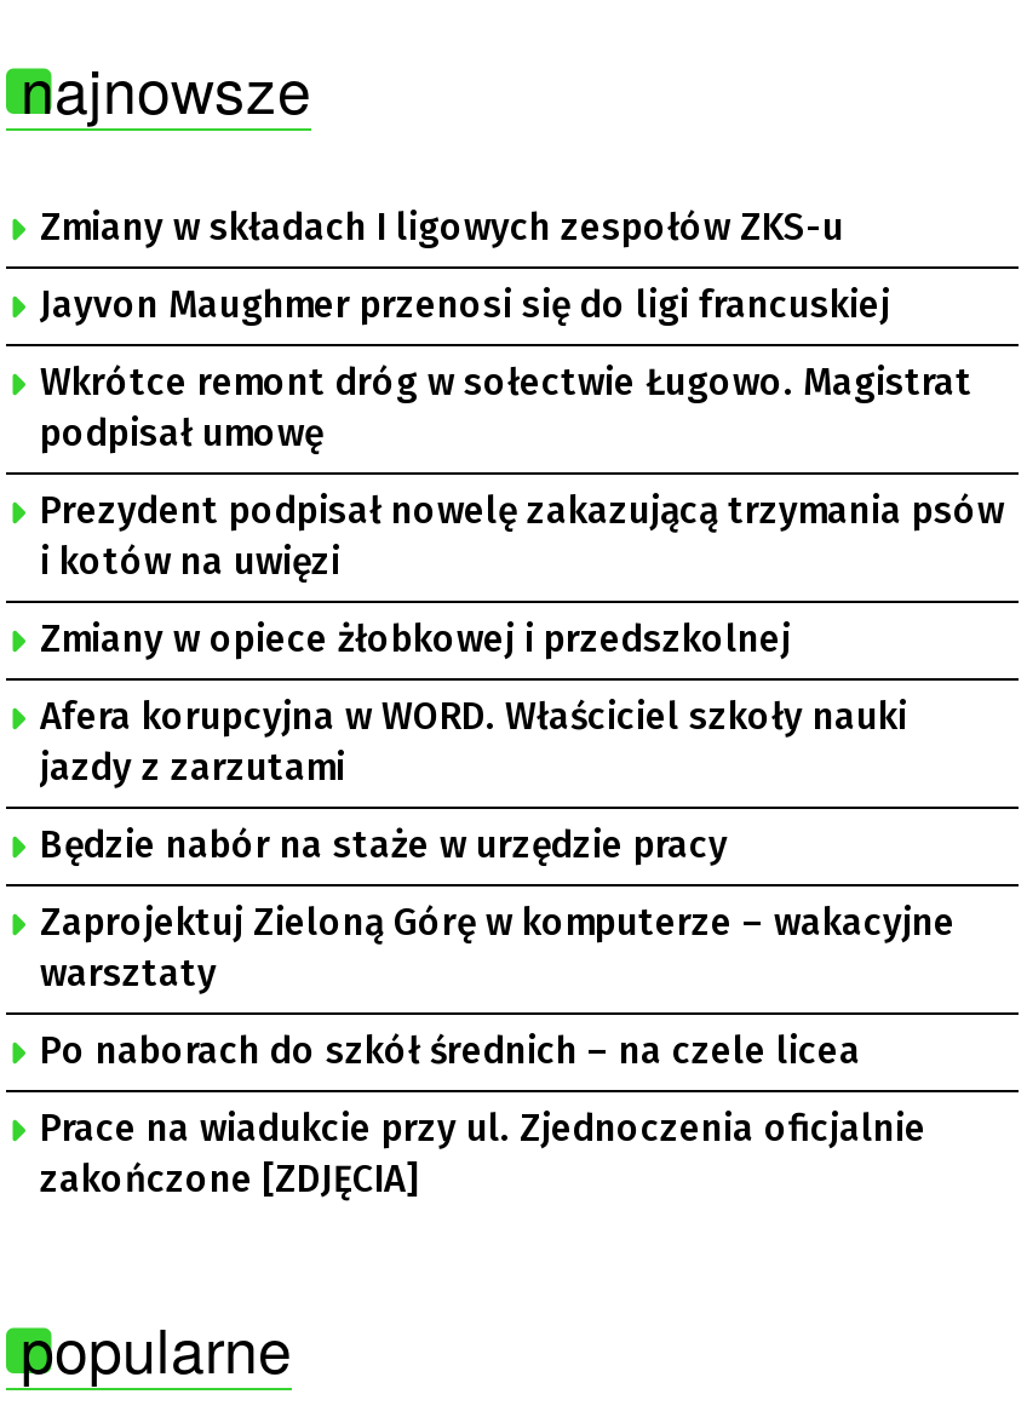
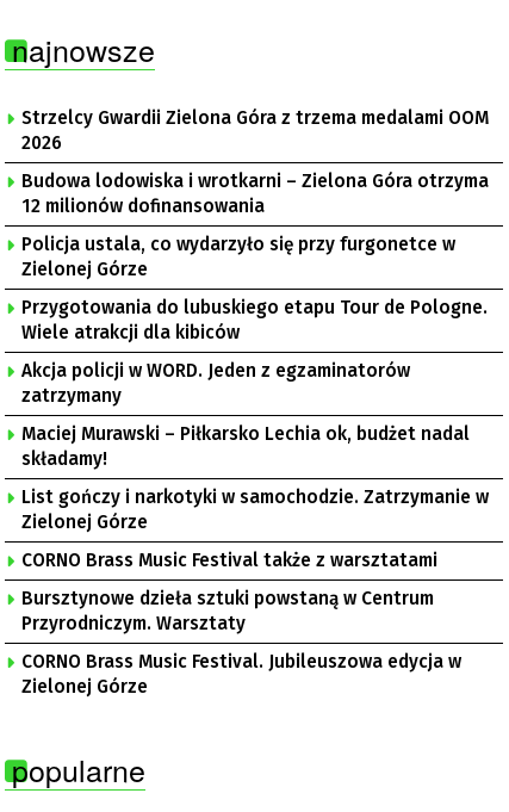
[40,206,844,250] Zmiany w składach I ligowych zespołów ZKS-u -> [21,107,489,154] Strzelcy Gwardii Zielona Góra z trzema medalami OOM | 2026
[40,284,890,327] Jayvon Maughmer przenosi się do ligi francuskiej -> [21,171,489,217] Budowa lodowiska i wrotkarni – Zielona Góra otrzyma | 12 milionów dofinansowania
[40,361,973,456] Wkrótce remont dróg w sołectwie Ługowo. Magistrat | podpisał umowę -> [21,234,455,280] Policja ustala, co wydarzyło się przy furgonetce w | Zielonej Górze
[40,490,1004,584] Prezydent podpisał nowelę zakazującą trzymania psów | i kotów na uwięzi -> [21,297,488,344] Przygotowania do lubuskiego etapu Tour de Pologne. | Wiele atrakcji dla kibiców
[40,618,791,661] Zmiany w opiece żłobkowej i przedszkolnej -> [21,360,410,407] Akcja policji w WORD. Jeden z egzaminatorów | zatrzymany
[40,695,907,790] Afera korupcyjna w WORD. Właściciel szkoły nauki | jazdy z zarzutami -> [21,423,470,470] Maciej Murawski – Piłkarsko Lechia ok, budżet nadal | składamy!
[40,824,728,867] Będzie nabór na staże w urzędzie pracy -> [21,487,489,533] List gończy i narkotyki w samochodzie. Zatrzymanie w | Zielonej Górze
[40,901,956,996] Zaprojektuj Zieloną Górę w komputerze – wakacyjne | warsztaty -> [21,550,437,571] CORNO Brass Music Festival także z warsztatami
[40,1030,861,1073] Po naborach do szkół średnich – na czele licea -> [21,588,434,634] Bursztynowe dzieła sztuki powstaną w Centrum | Przyrodniczym. Warsztaty
[40,1107,926,1202] Prace na wiadukcie przy ul. Zjednoczenia oficjalnie | zakończone [ZDJĘCIA] -> [21,651,461,698] CORNO Brass Music Festival. Jubileuszowa edycja w | Zielonej Górze

